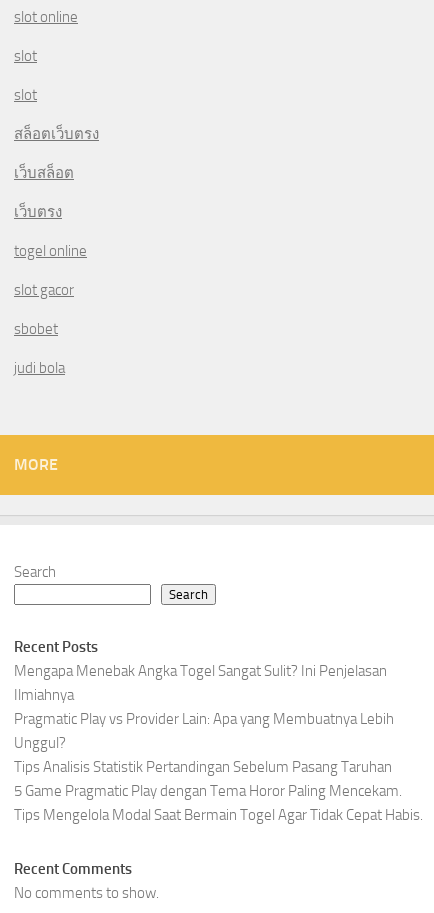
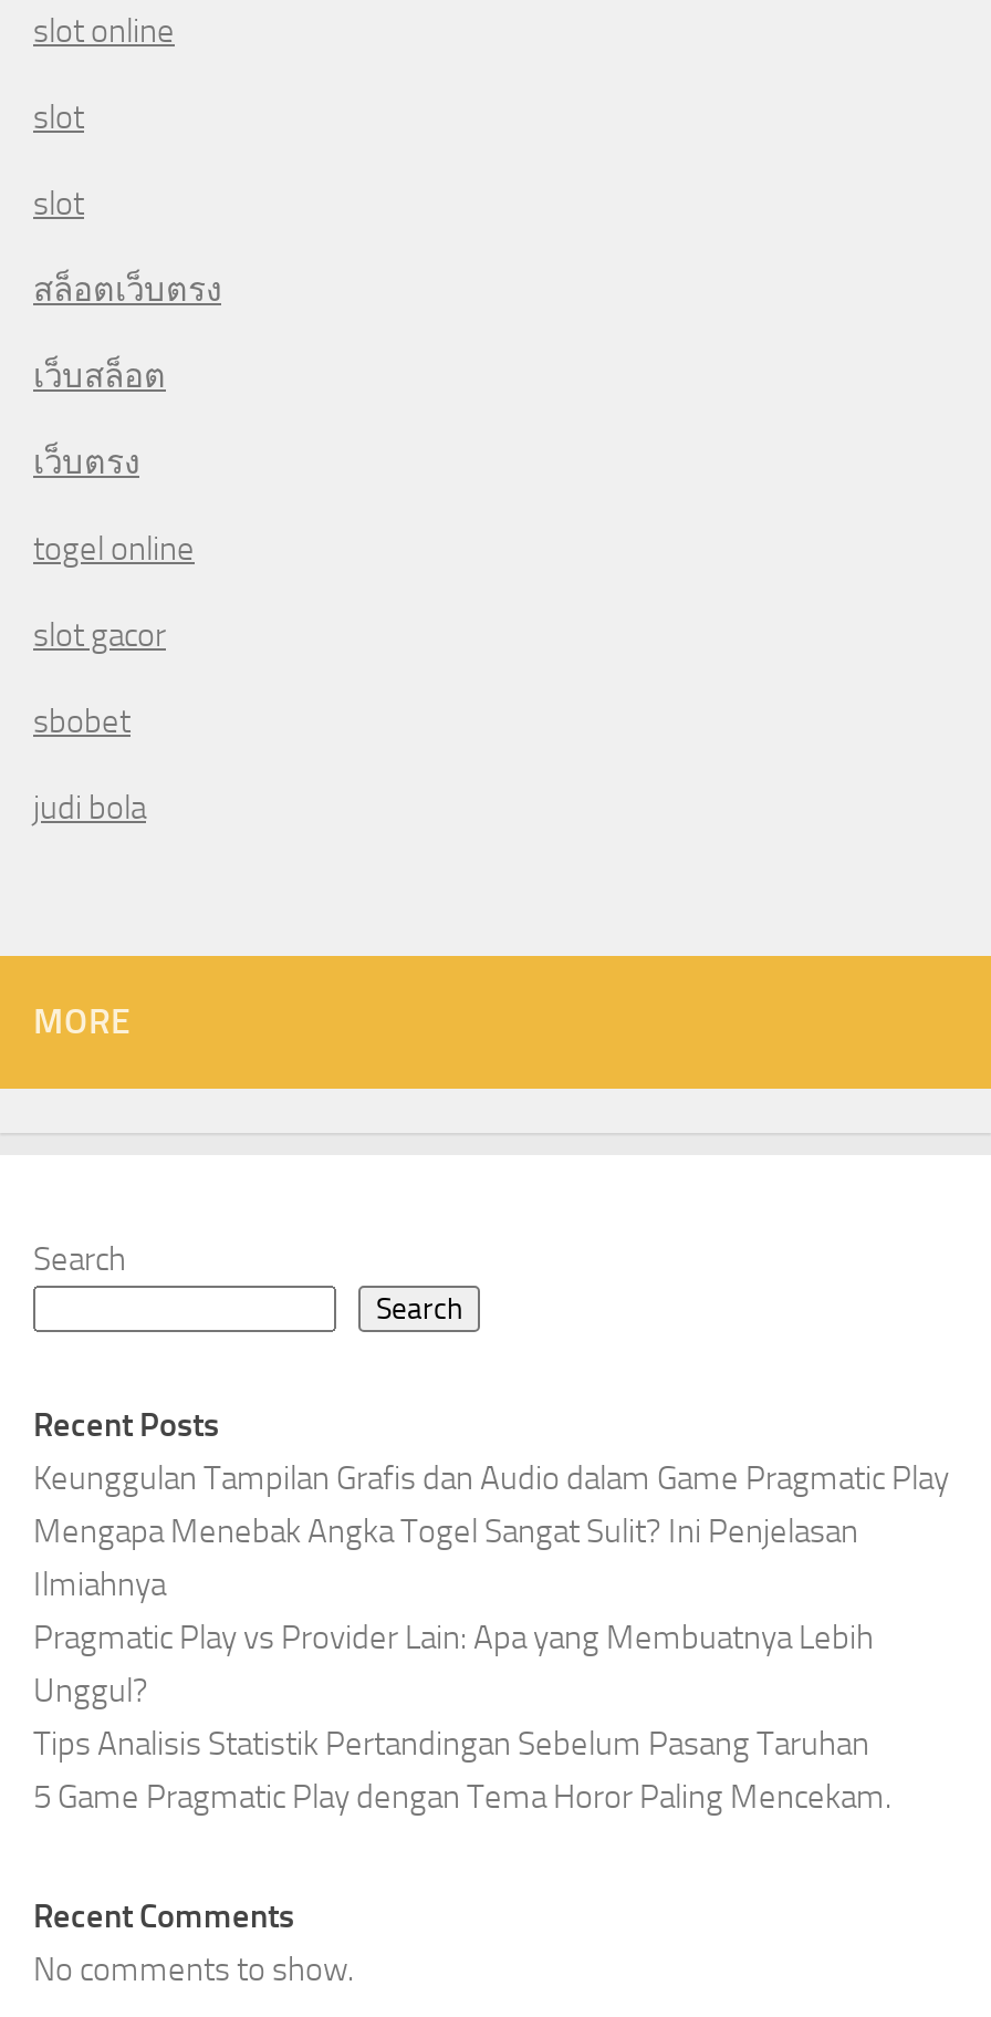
none -> [33,1458,949,1498] Keunggulan Tampilan Grafis dan Audio dalam Game Pragmatic Play
moved [14,662,402,800] -> [33,1512,891,1817]: Mengapa Menebak Angka Togel Sangat Sulit? Ini Penjelasan | Ilmiahnya | Pragmatic Play vs Provider Lain: Apa yang Membuatnya Lebih | Unggul? | Tips Analisis Statistik Pertandingan Sebelum Pasang Taruhan | 5 Game Pragmatic Play dengan Tema Horor Paling Mencekam.
[14,806,423,824] Tips Mengelola Modal Saat Bermain Togel Agar Tidak Cepat Habis. -> none

